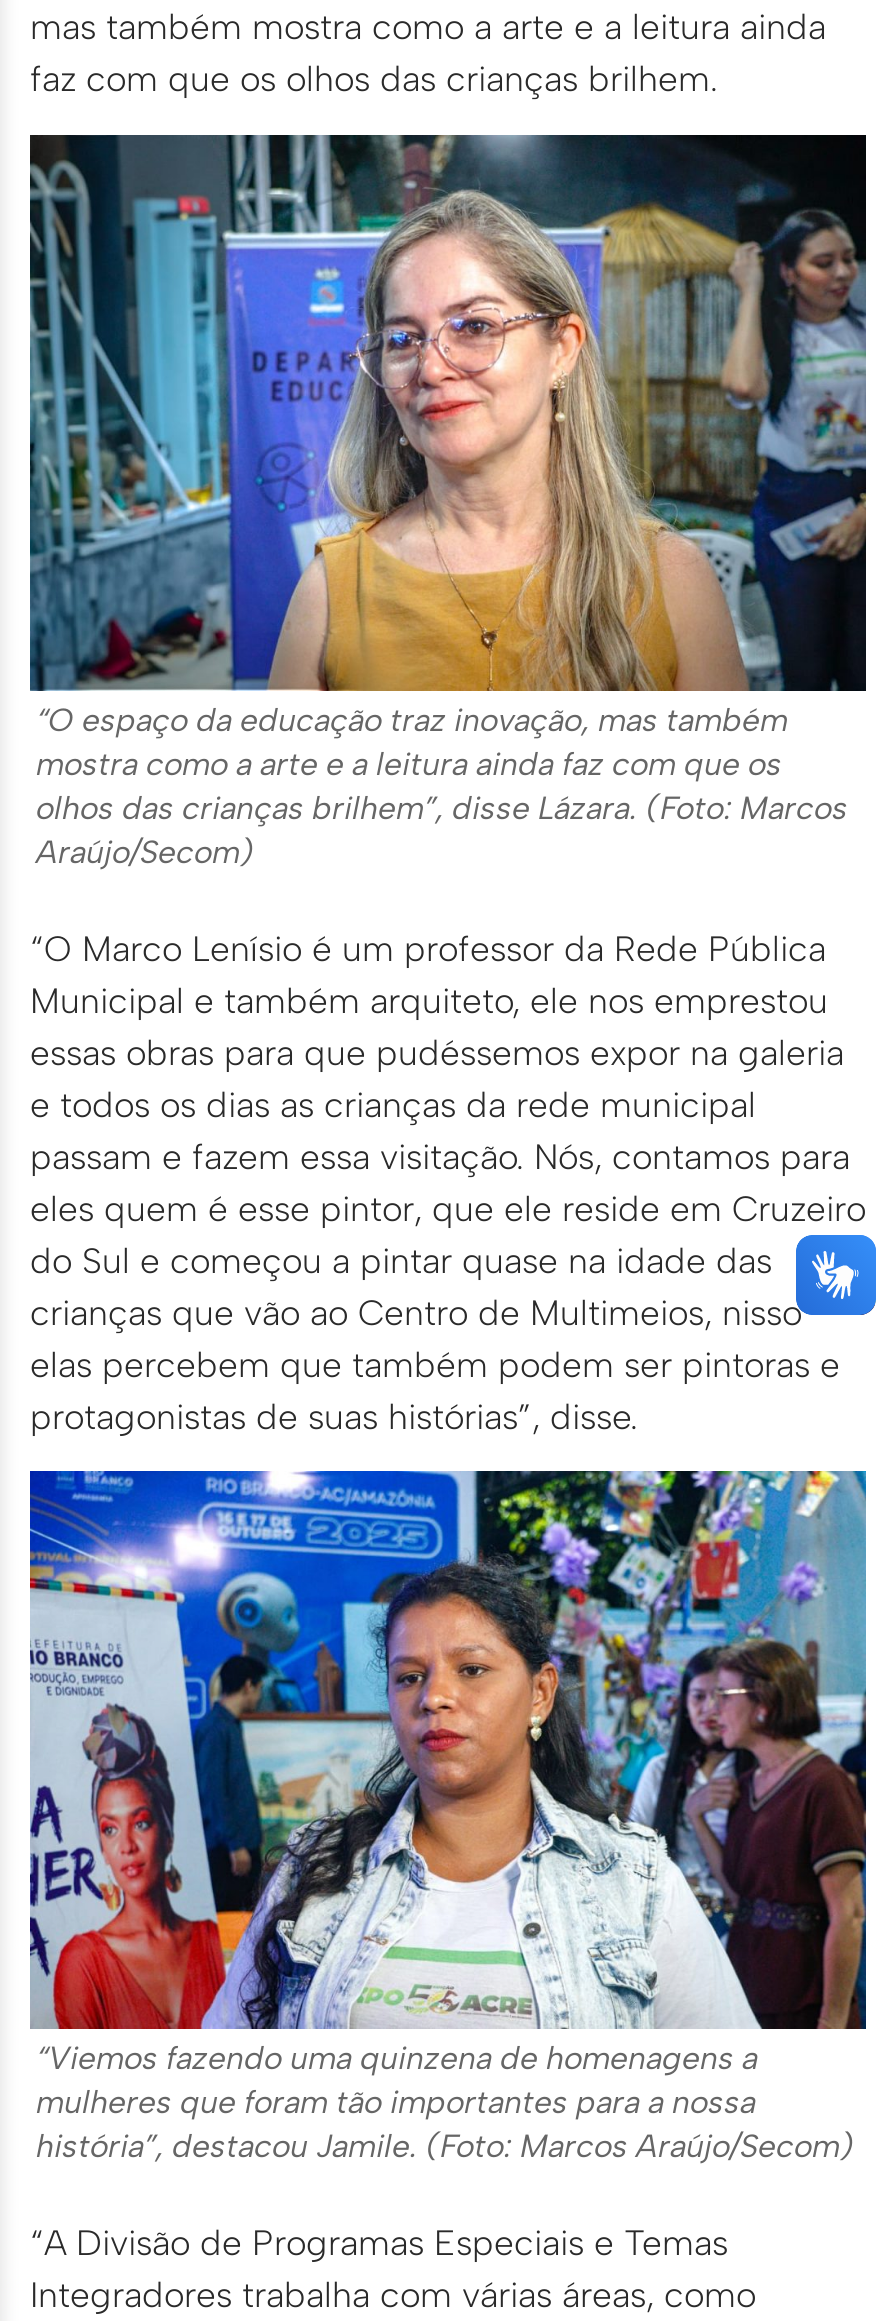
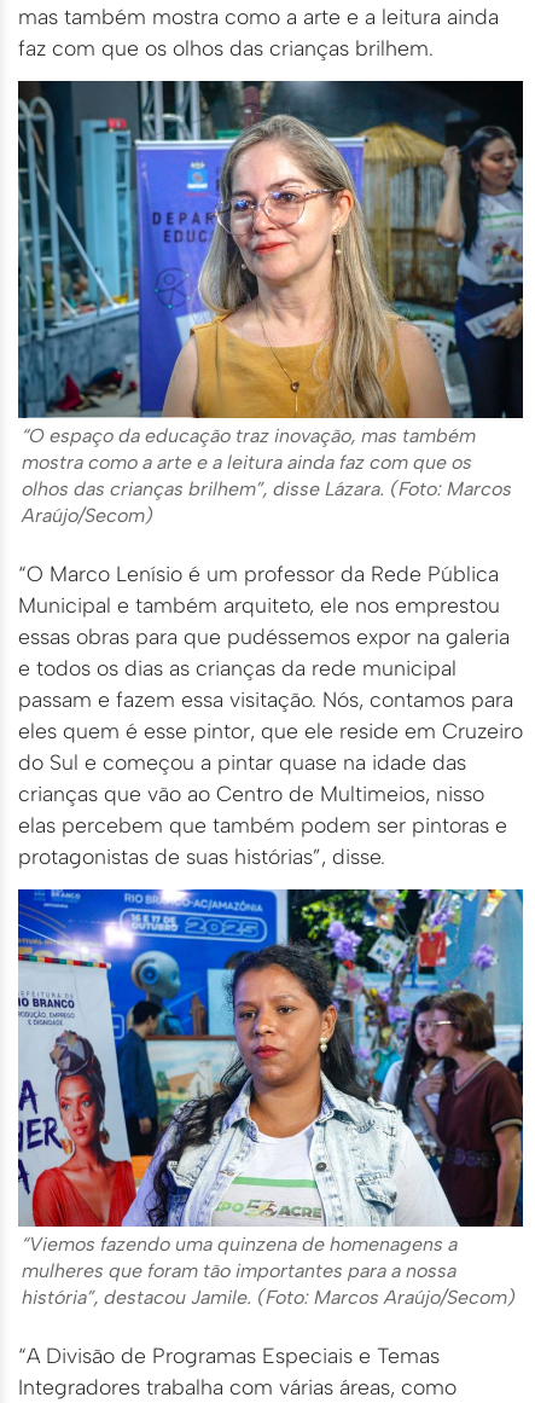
[794,1234,878,1316] [image] -> none

